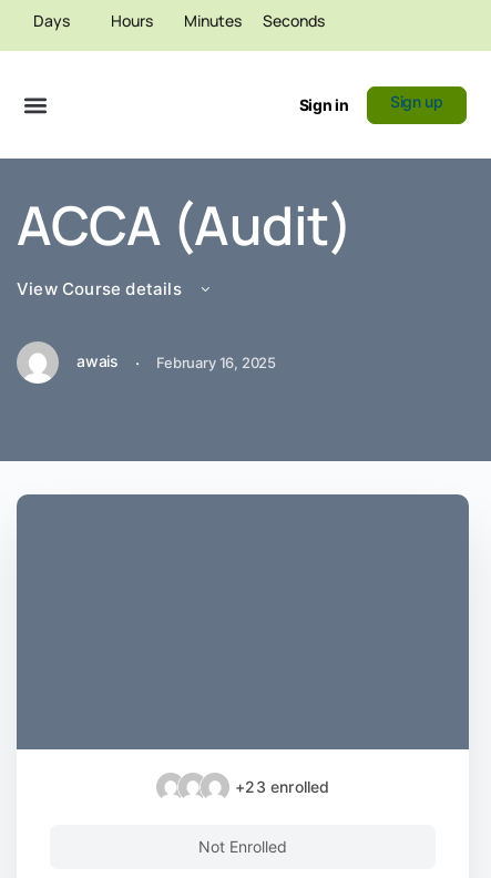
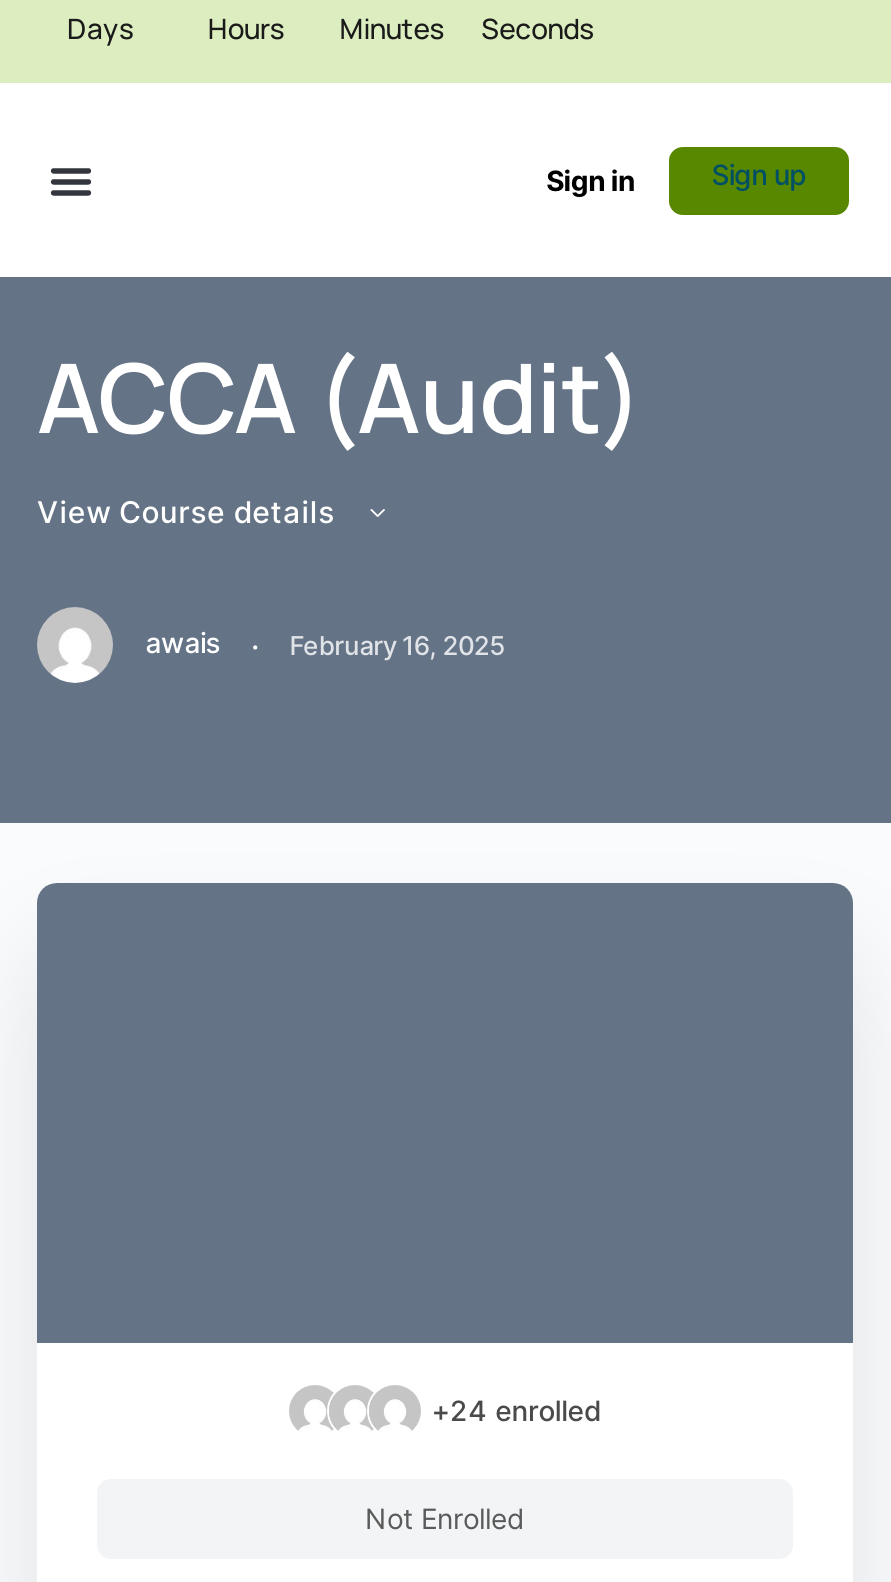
[235,777,330,795] +23 enrolled -> [432,1392,602,1426] +24 enrolled

